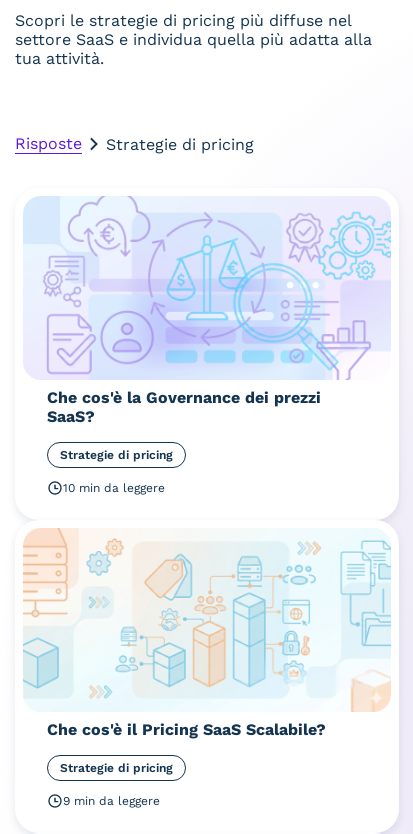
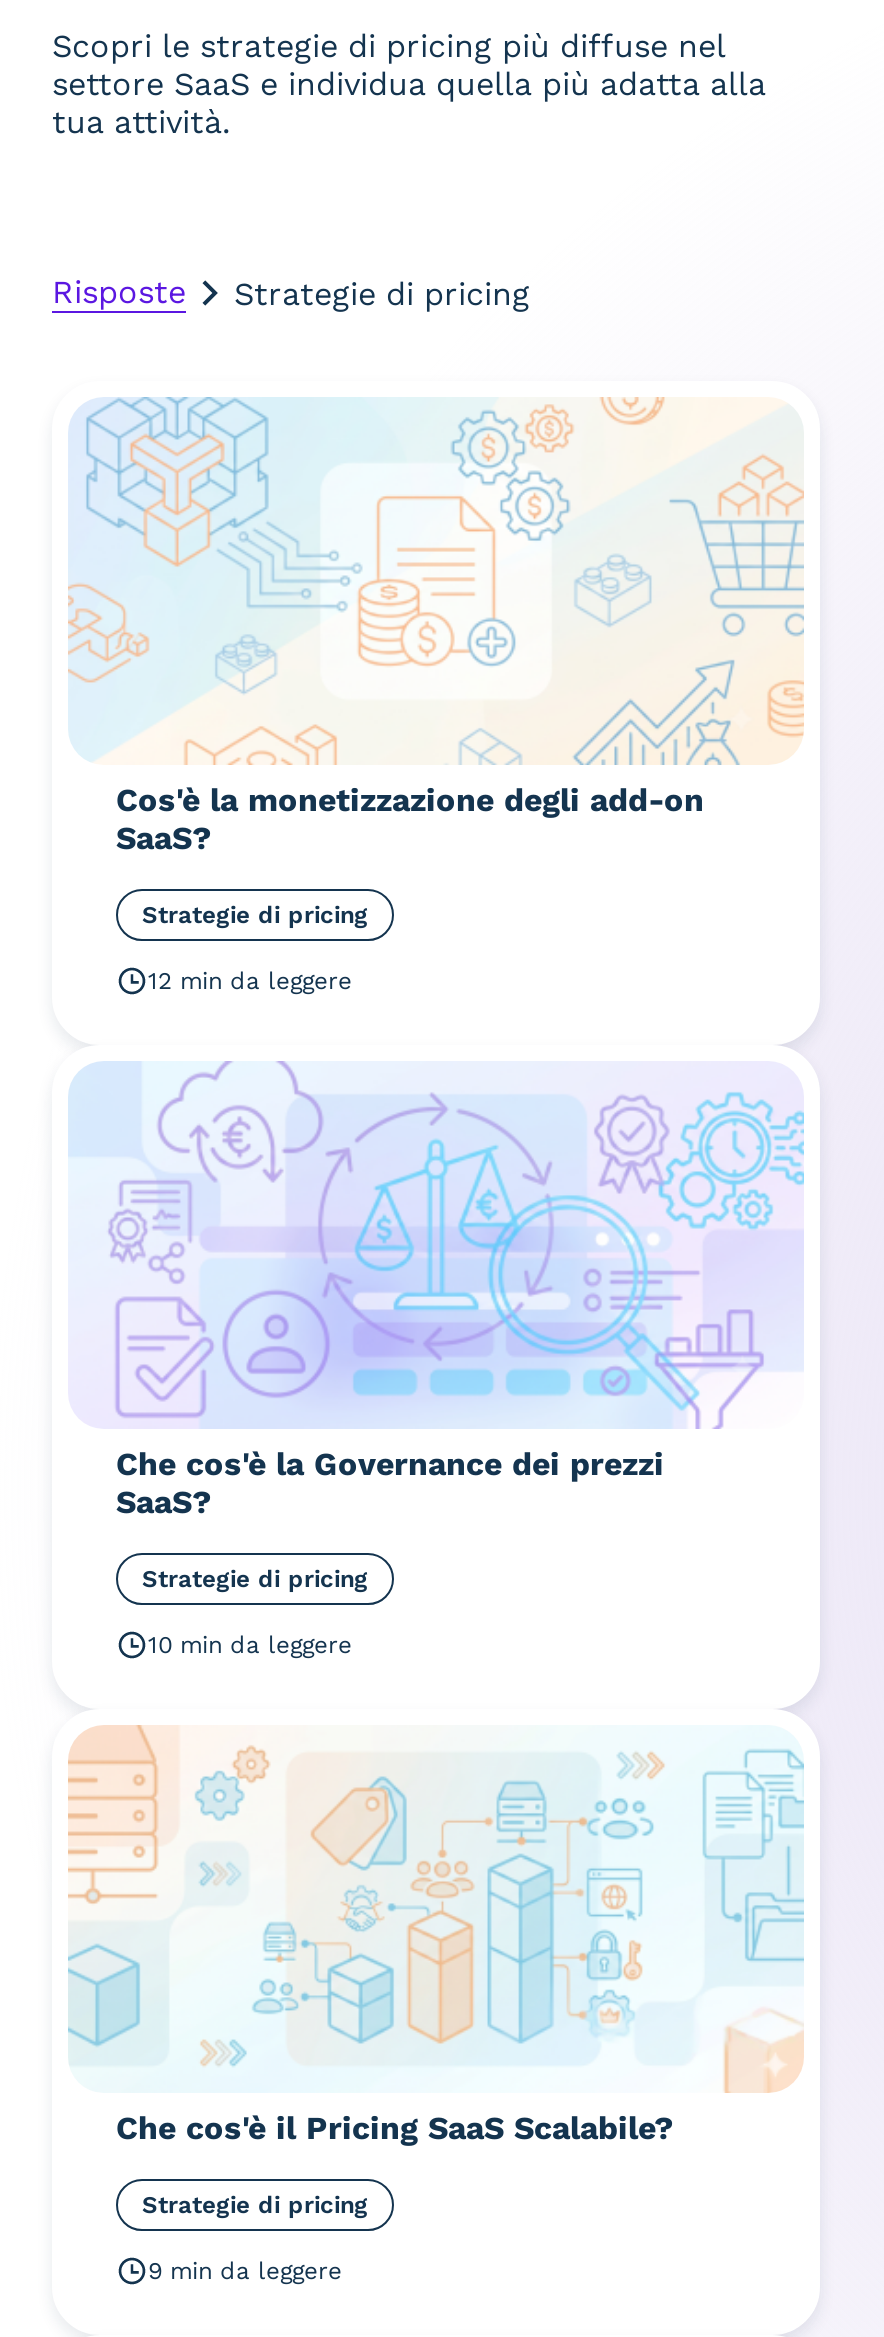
none -> [66,395,806,995] [image] | Cos'è la monetizzazione degli add-on | SaaS? | Strategie di pricing | 12 min da leggere

